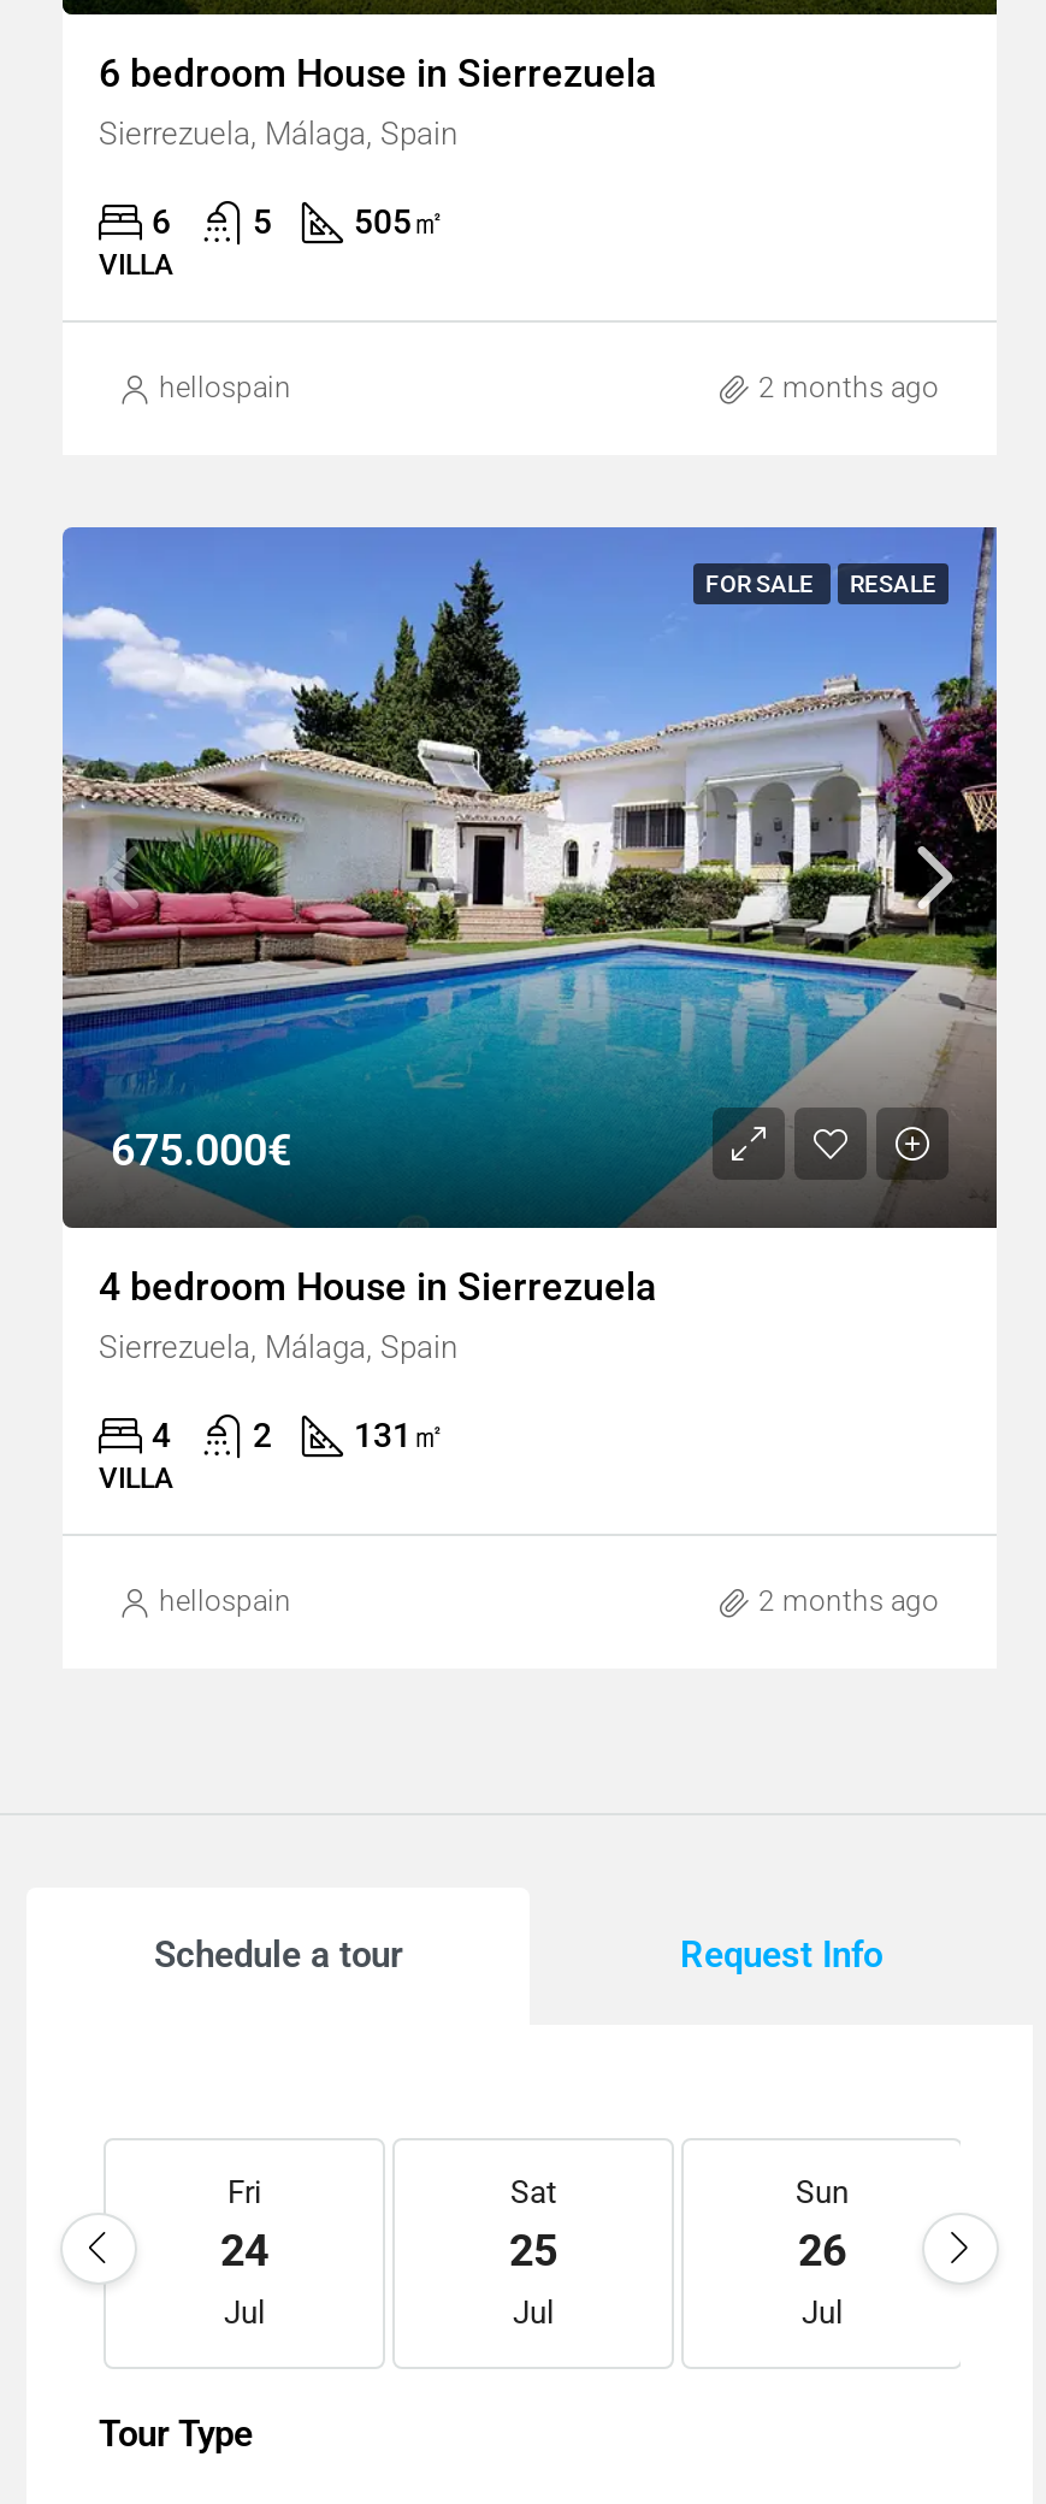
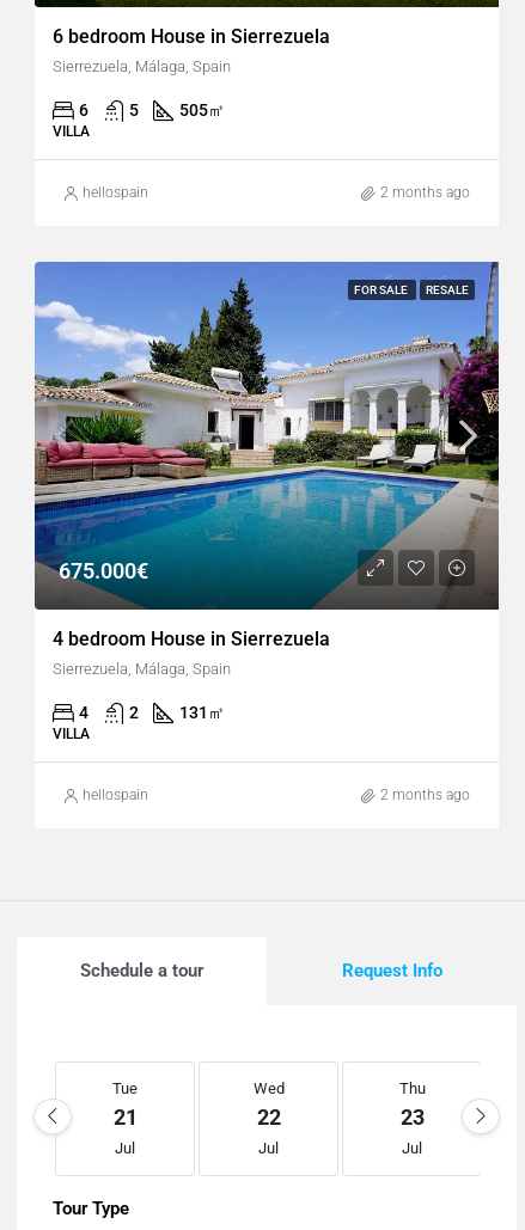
[220,2174,268,2275] Fri | 24 -> [112,1079,138,1130] Tue | 21
[509,2174,557,2275] Sat | 25 -> [253,1079,284,1130] Wed | 22
[796,2174,849,2275] Sun | 26 -> [399,1079,425,1130] Thu | 23

